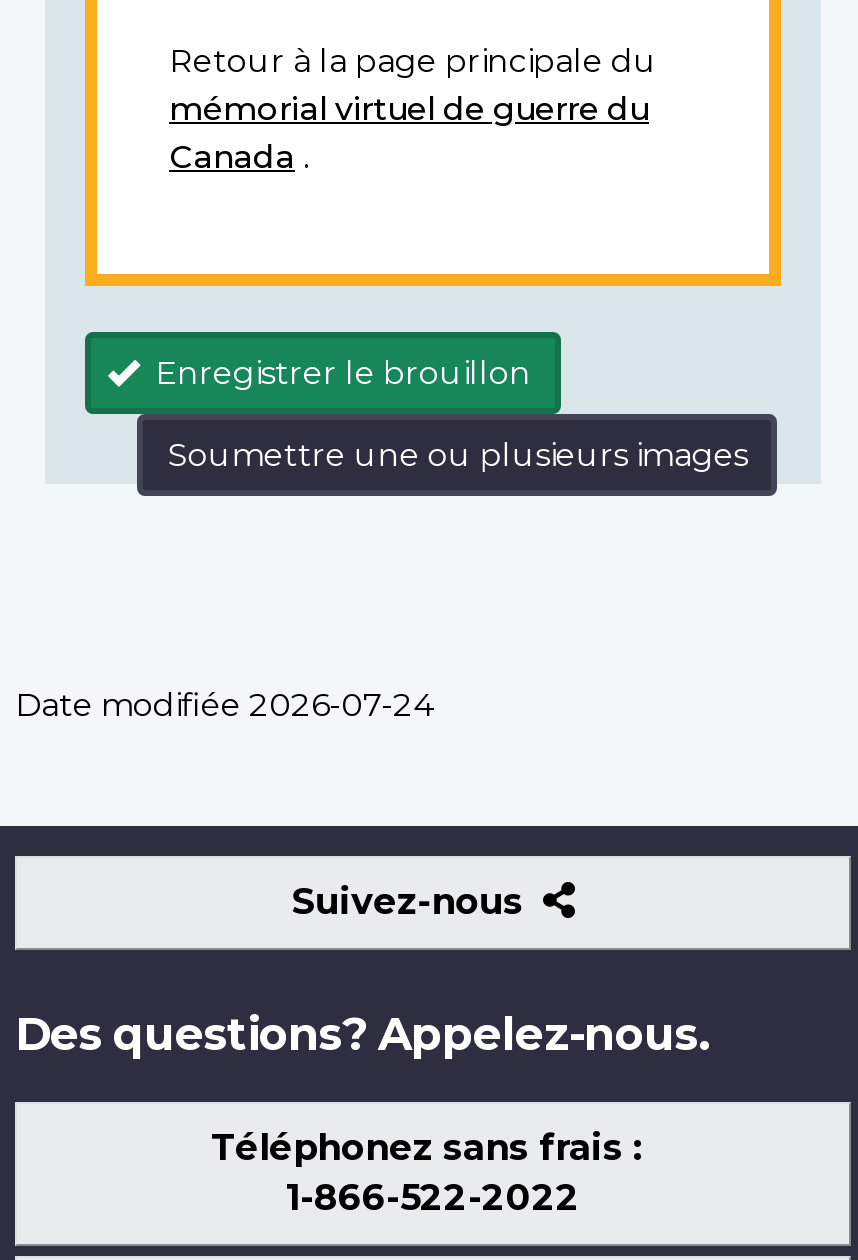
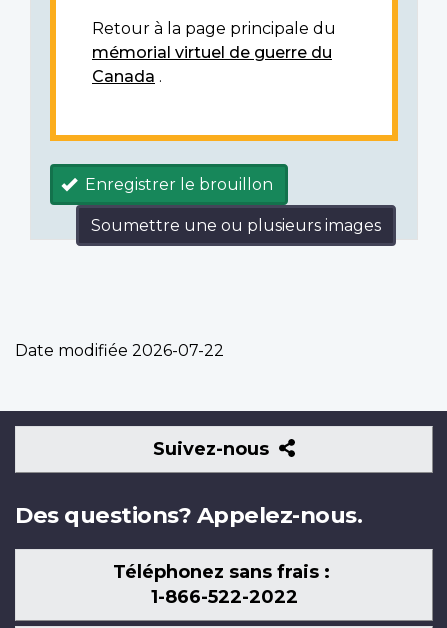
[15,686,433,724] Date modifiée 2026-07-24 -> [15,341,224,360] Date modifiée 2026-07-22

